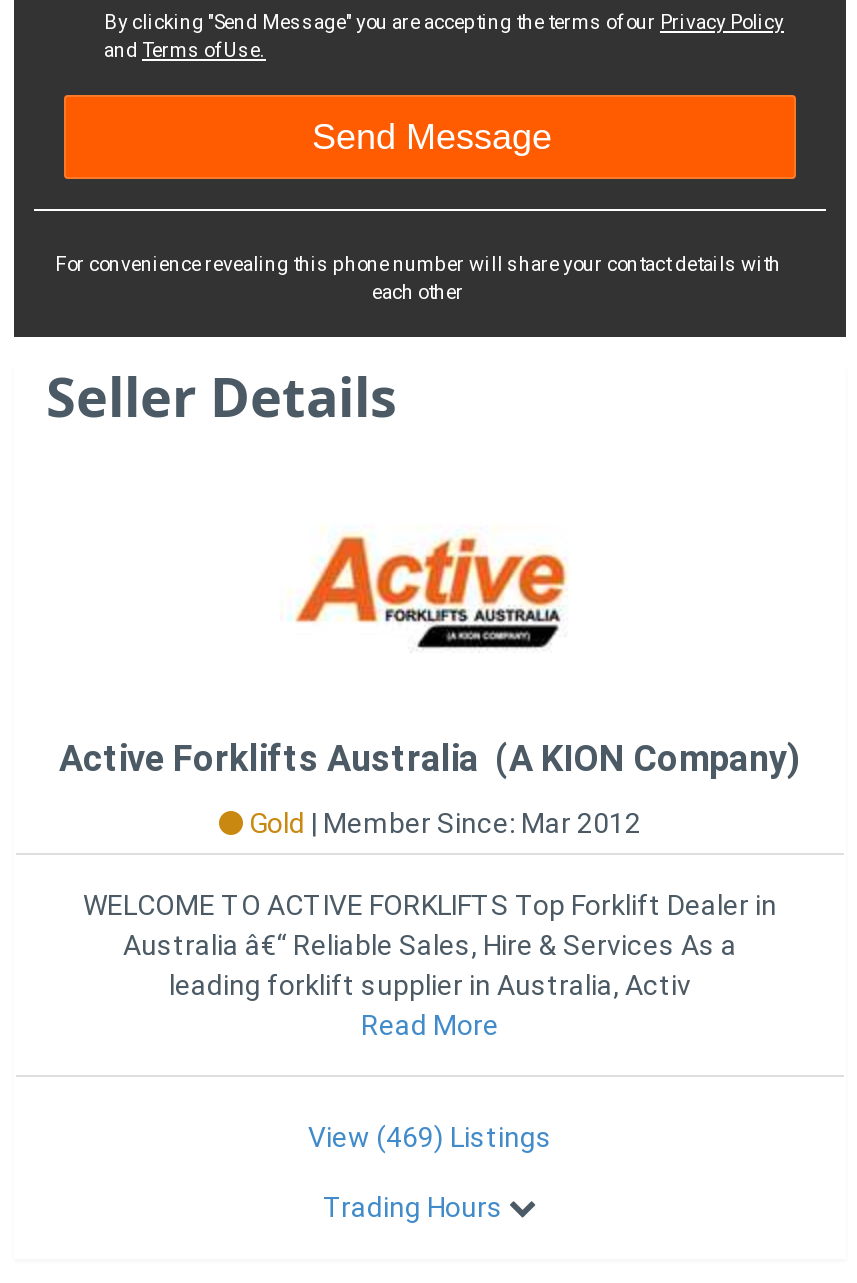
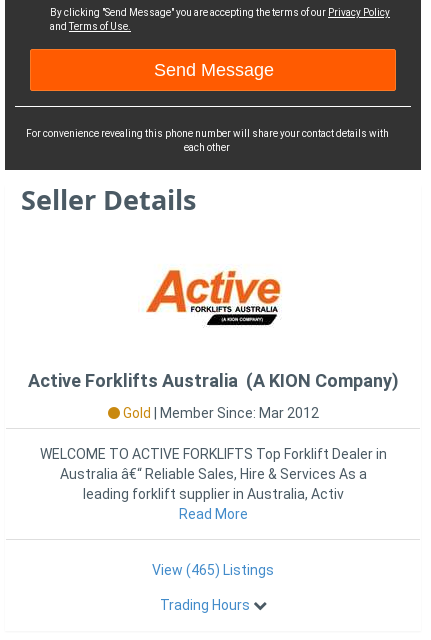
[308,1121,552,1153] View (469) Listings -> [152,562,274,578] View (465) Listings

